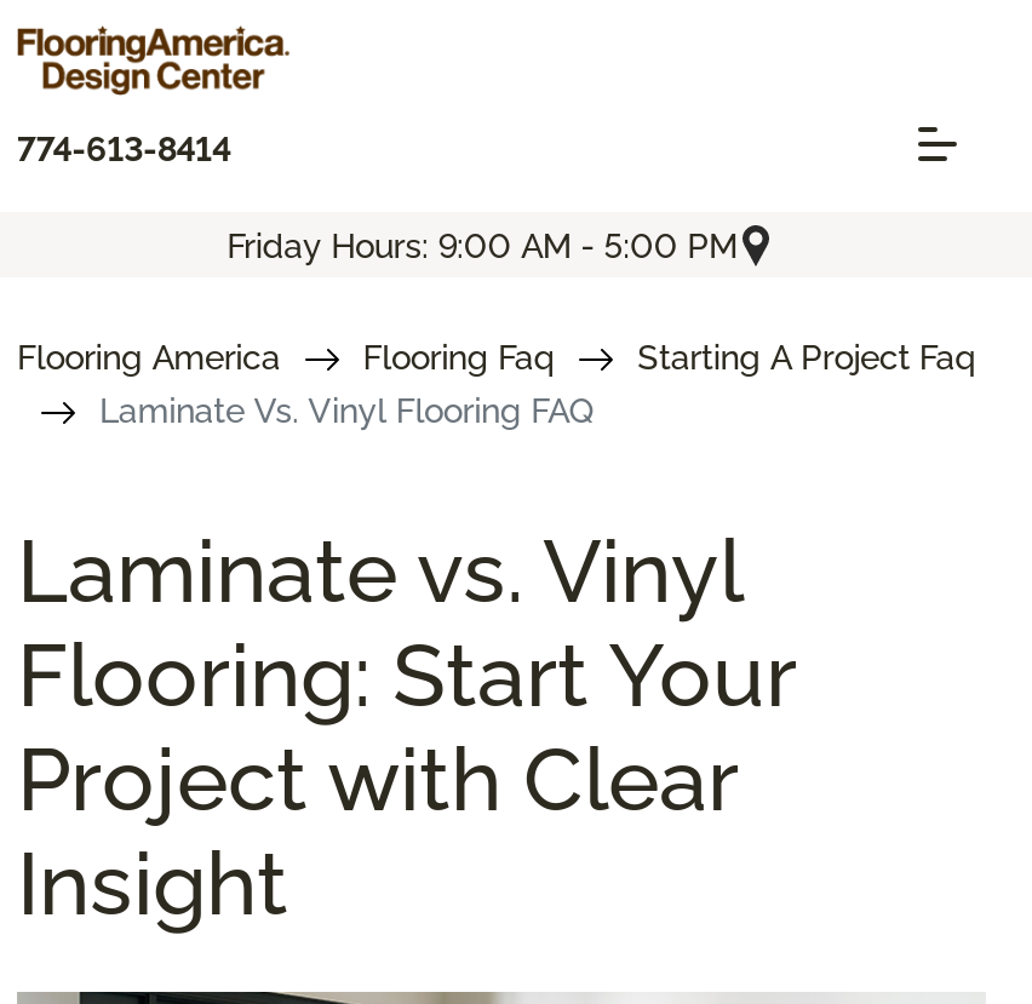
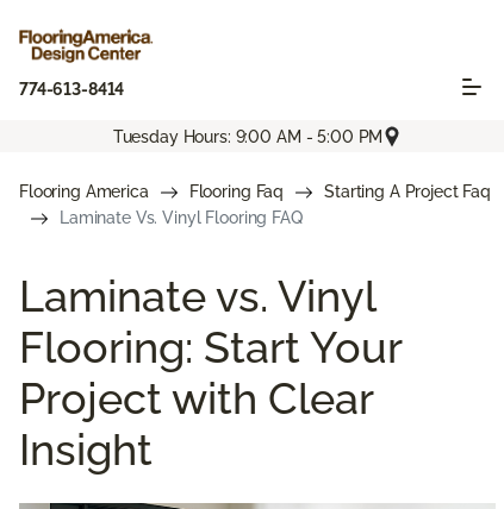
[227,226,737,265] Friday Hours: 9:00 AM - 5:00 PM -> [113,127,383,146] Tuesday Hours: 9:00 AM - 5:00 PM

